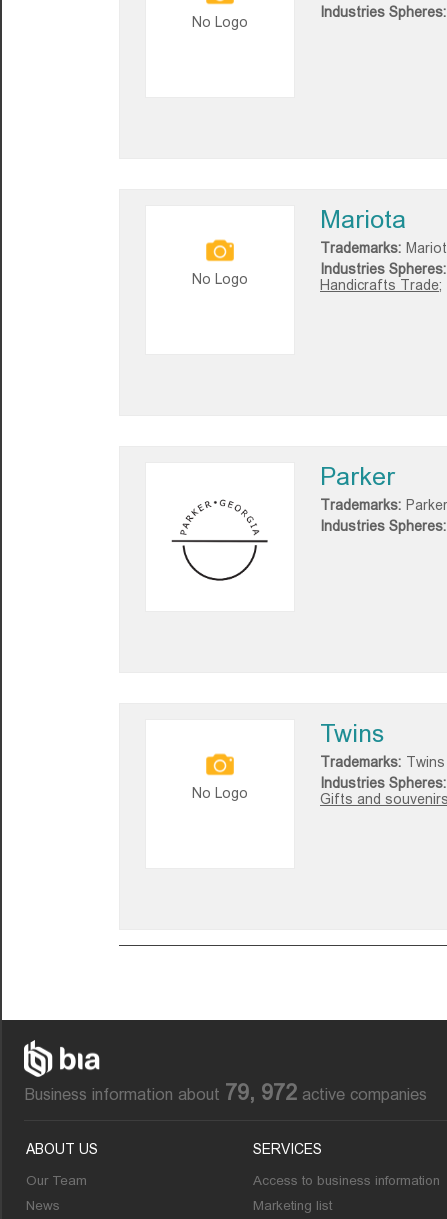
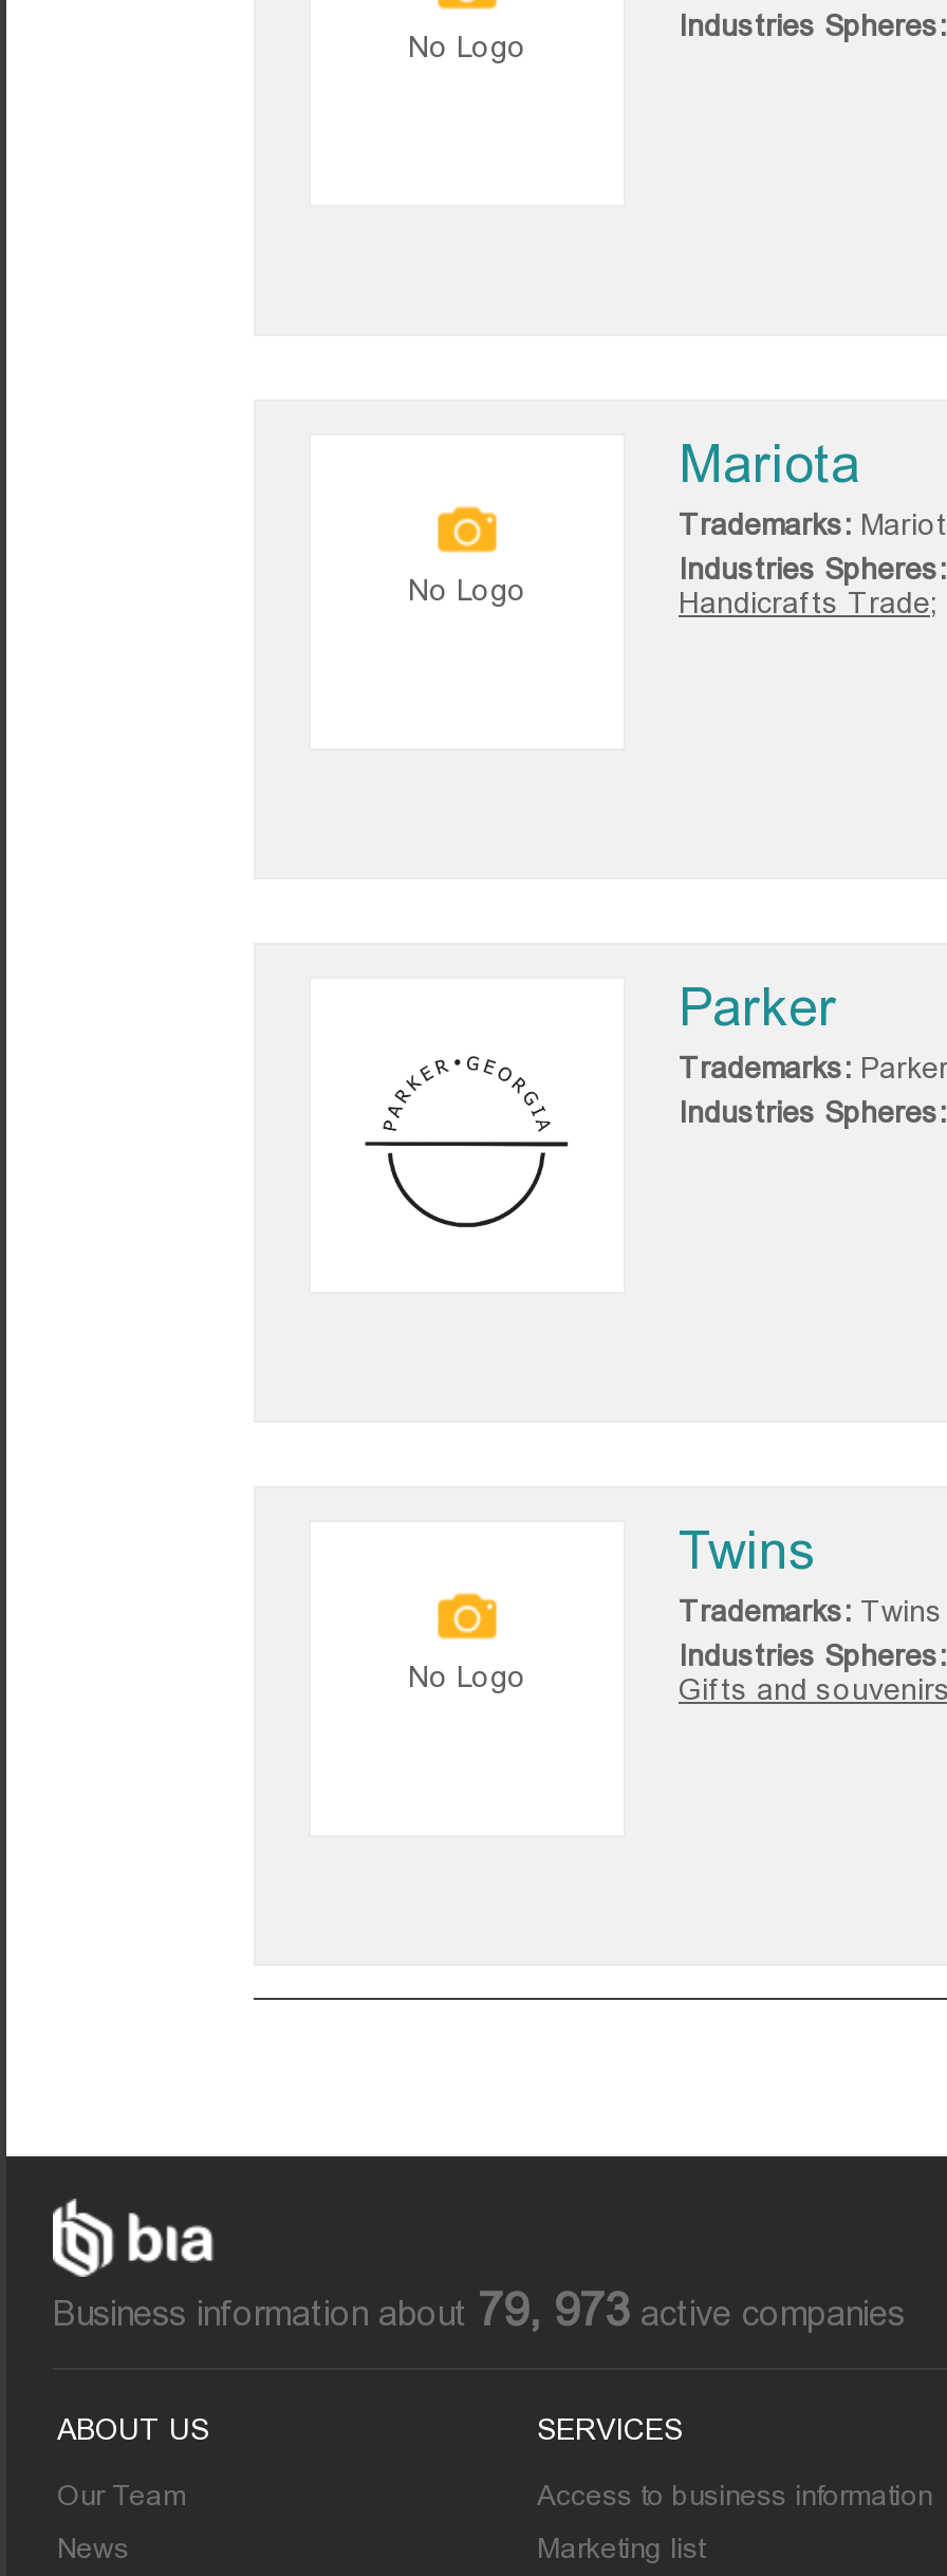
[24,1080,427,1105] Business information about 79, 972 active companies -> [53,2283,905,2336] Business information about 79, 973 active companies

